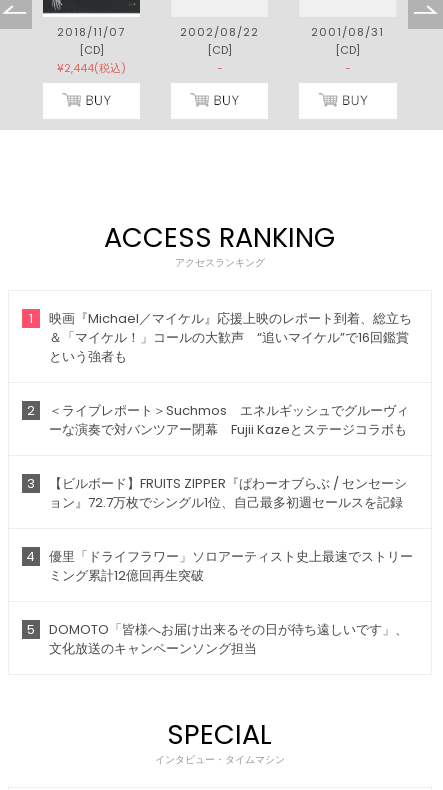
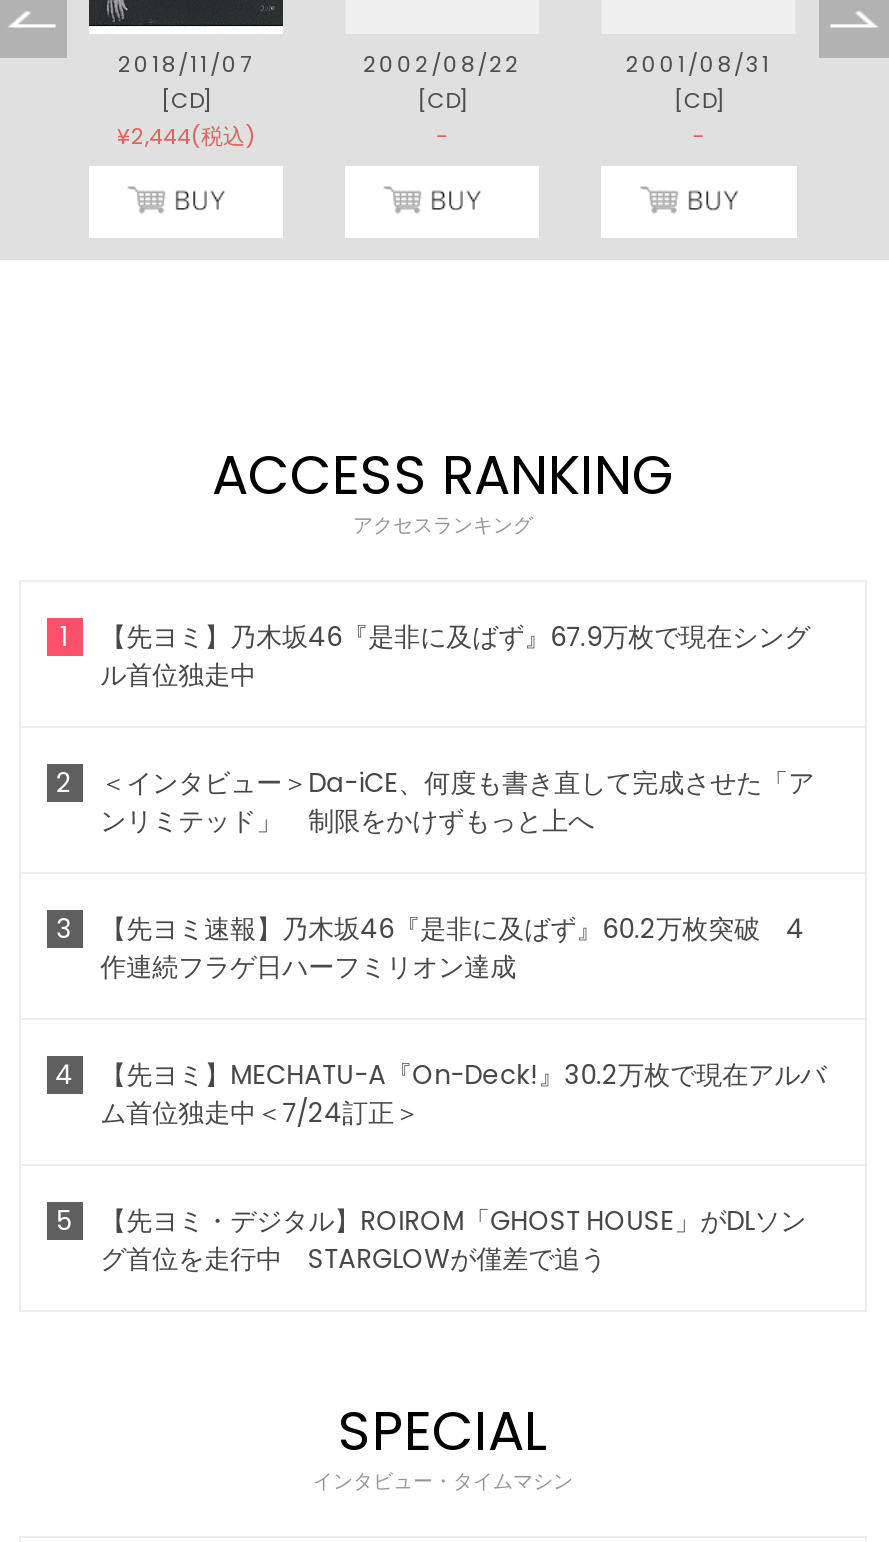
[49,309,412,366] 映画『Michael／マイケル』応援上映のレポート到着、総立ち | ＆「マイケル！」コールの大歓声 “追いマイケル”で16回鑑賞 | という強者も -> [100,617,810,693] 【先ヨミ】乃木坂46『是非に及ばず』67.9万枚で現在シング | ル首位独走中
[49,401,409,439] ＜ライブレポート＞Suchmos エネルギッシュでグルーヴィ | ーな演奏で対バンツアー閉幕 Fujii Kazeとステージコラボも -> [100,763,814,839] ＜インタビュー＞Da-iCE、何度も書き直して完成させた「ア | ンリミテッド」 制限をかけずもっと上へ
[49,474,407,512] 【ビルボード】FRUITS ZIPPER『ぱわーオブらぶ / センセーシ | ョン』72.7万枚でシングル1位、自己最多初週セールスを記録 -> [100,909,804,985] 【先ヨミ速報】乃木坂46『是非に及ばず』60.2万枚突破 4 | 作連続フラゲ日ハーフミリオン達成
[49,547,413,585] 優里「ドライフラワー」ソロアーティスト史上最速でストリー | ミング累計12億回再生突破 -> [100,1055,826,1131] 【先ヨミ】MECHATU-A『On-Deck!』30.2万枚で現在アルバ | ム首位独走中＜7/24訂正＞
[49,620,408,658] DOMOTO「皆様へお届け出来るその日が待ち遠しいです」、 | 文化放送のキャンペーンソング担当 -> [100,1201,806,1277] 【先ヨミ・デジタル】ROIROM「GHOST HOUSE」がDLソン | グ首位を走行中 STARGLOWが僅差で追う

